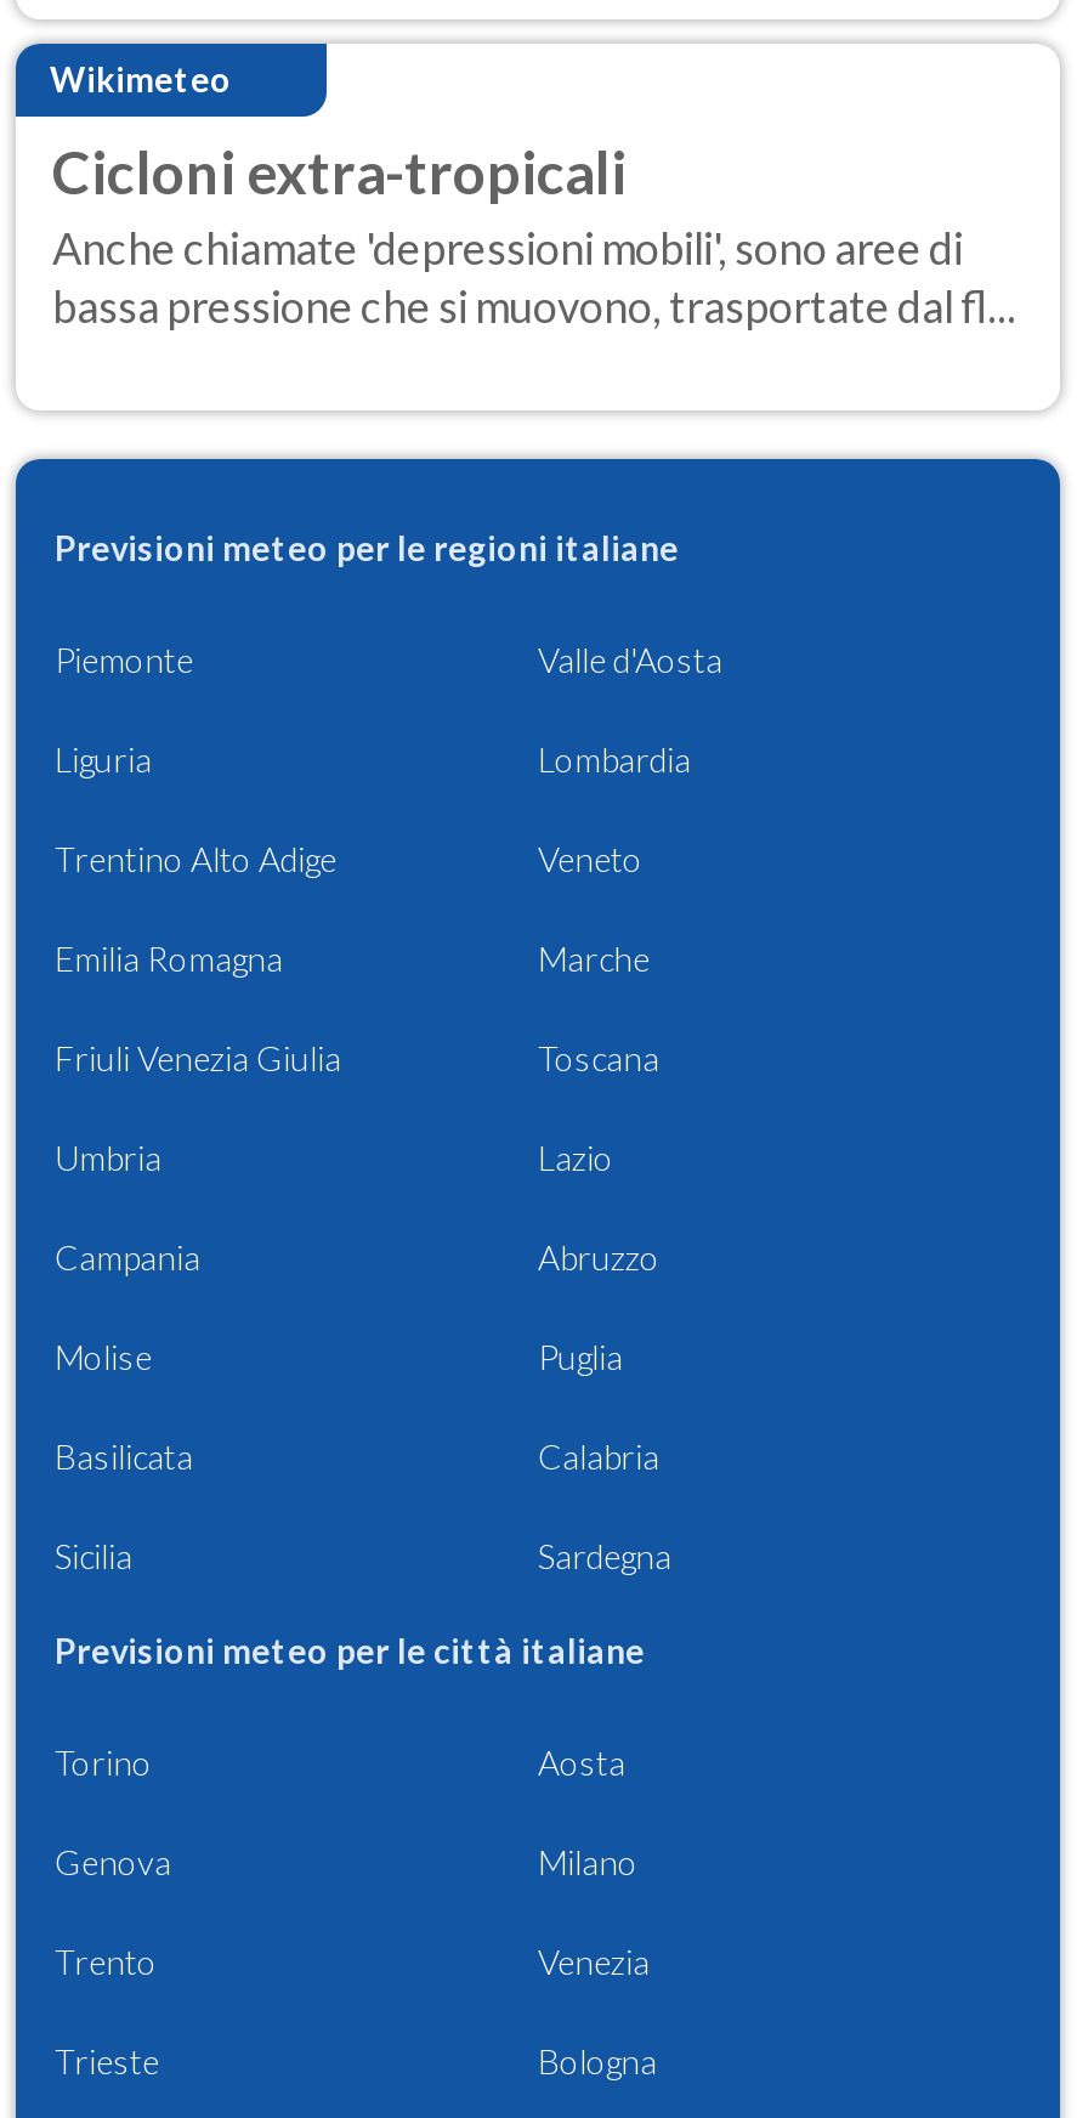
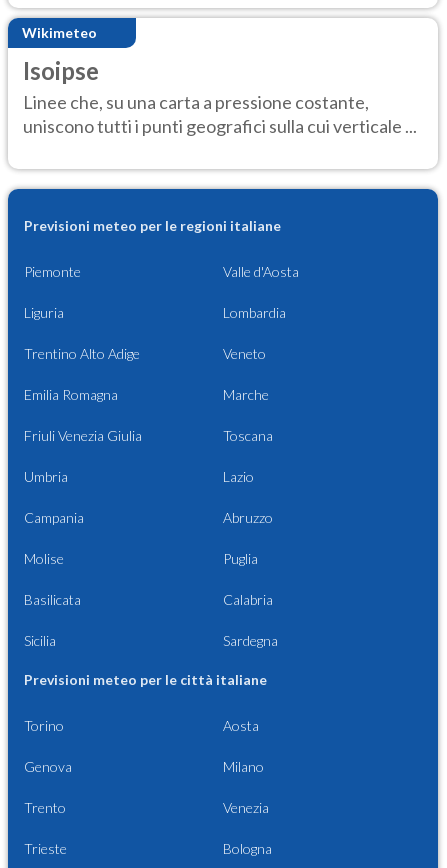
[52,135,1016,333] Cicloni extra-tropicali | Anche chiamate 'depressioni mobili', sono aree di | bassa pressione che si muovono, trasportate dal fl... -> [23,56,417,137] Isoipse | Linee che, su una carta a pressione costante, | uniscono tutti i punti geografici sulla cui verticale ...

